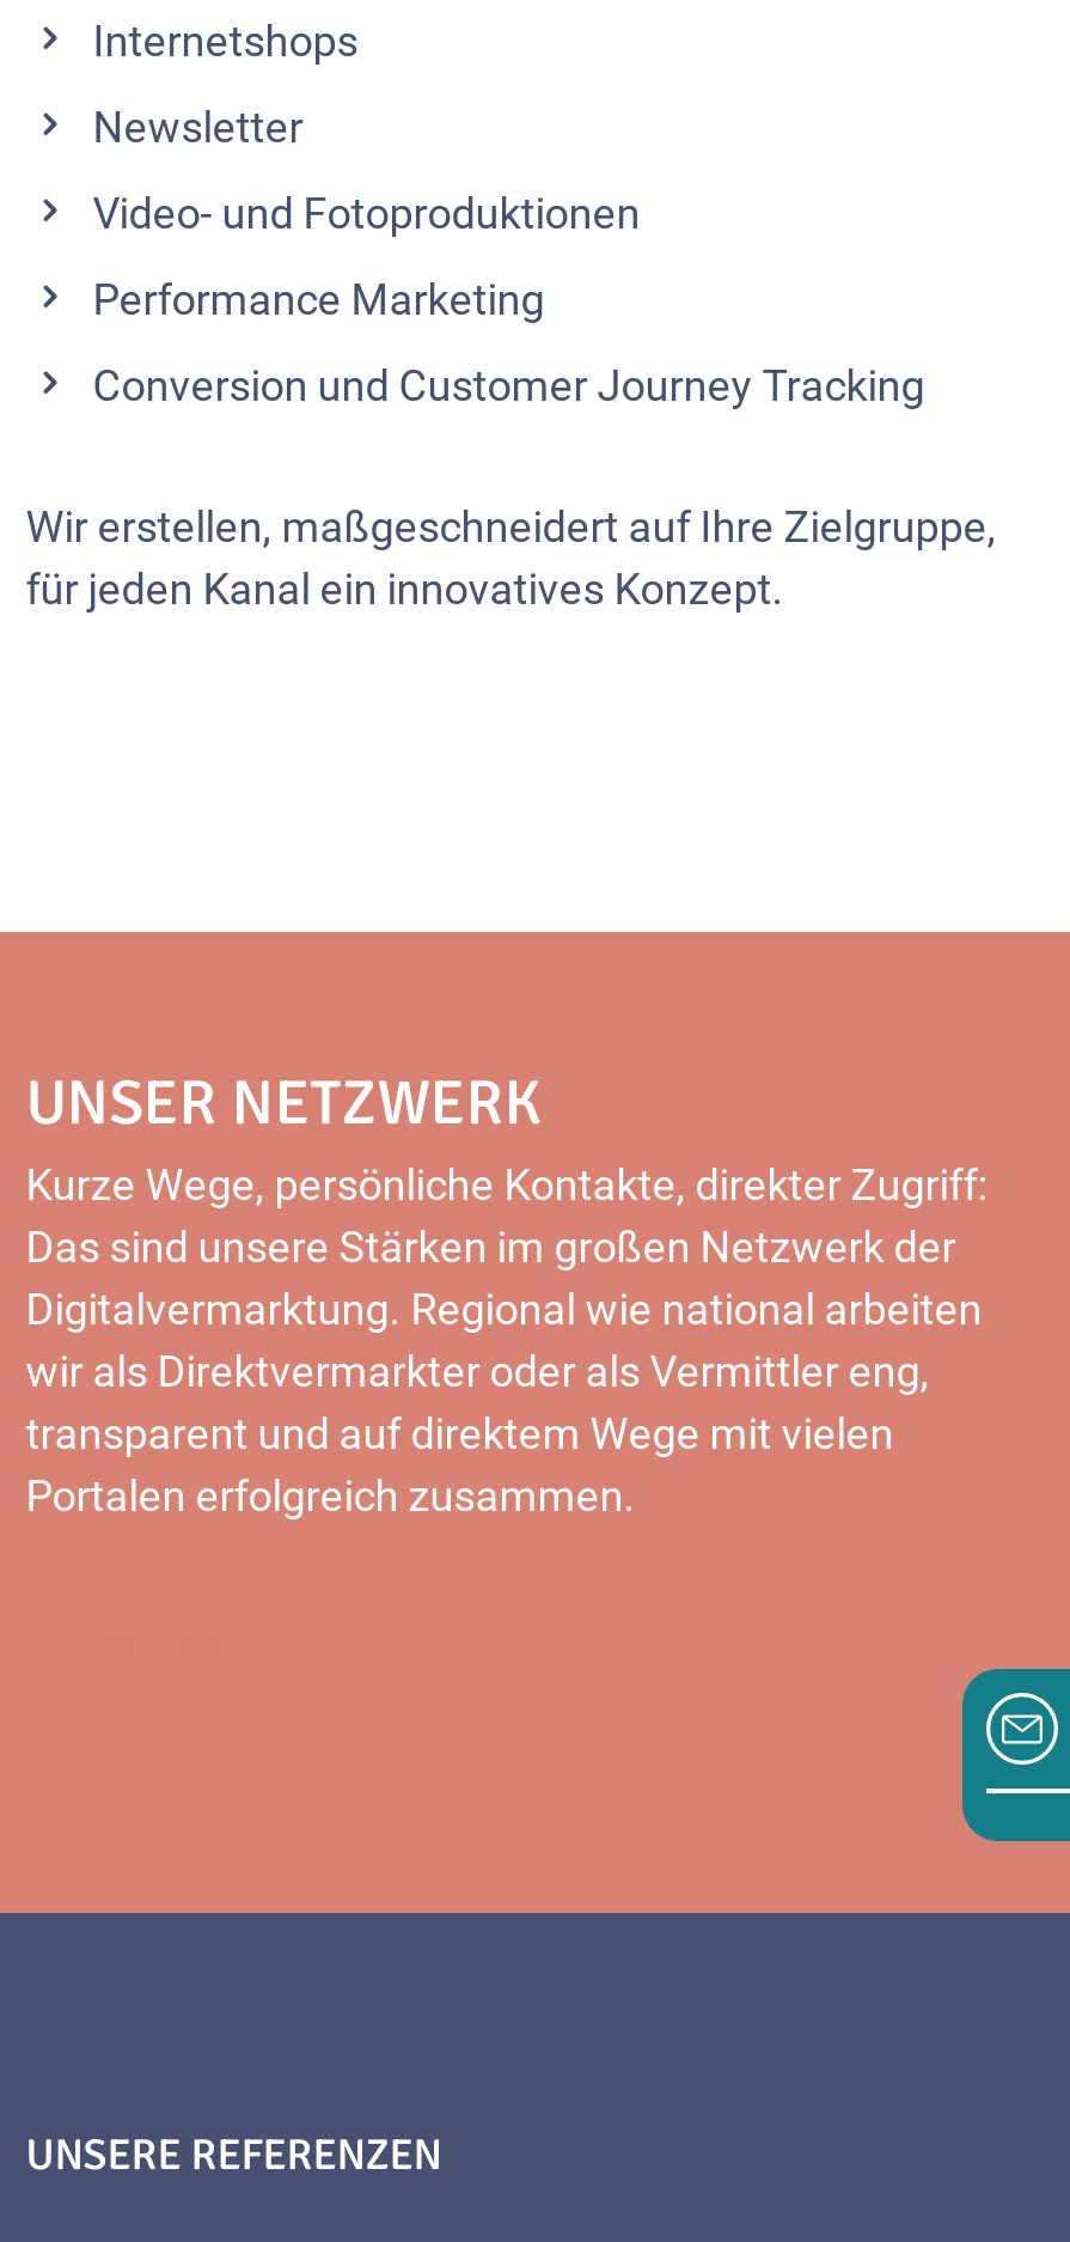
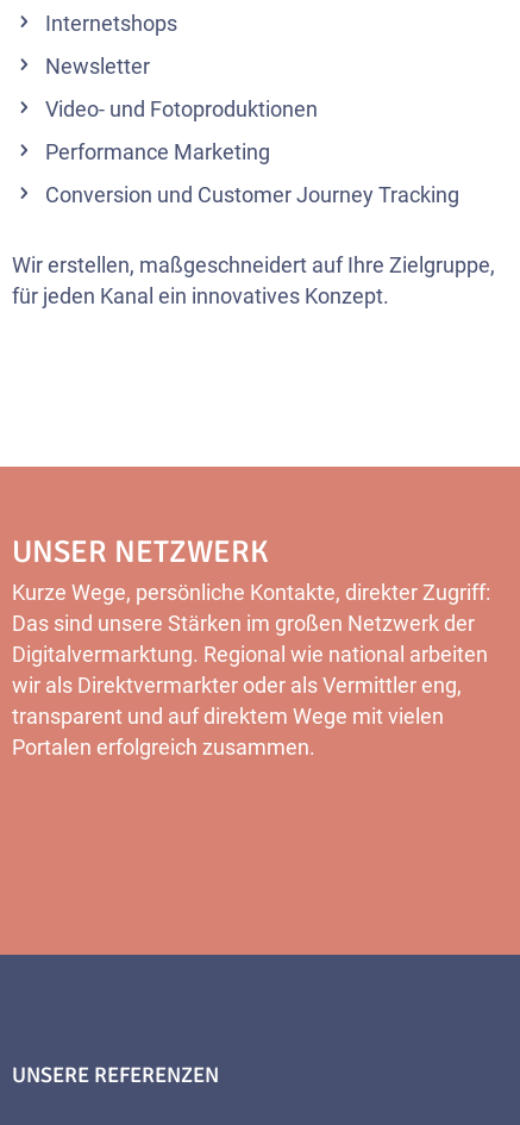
[960,1667,1063,1844] [image] -> none

